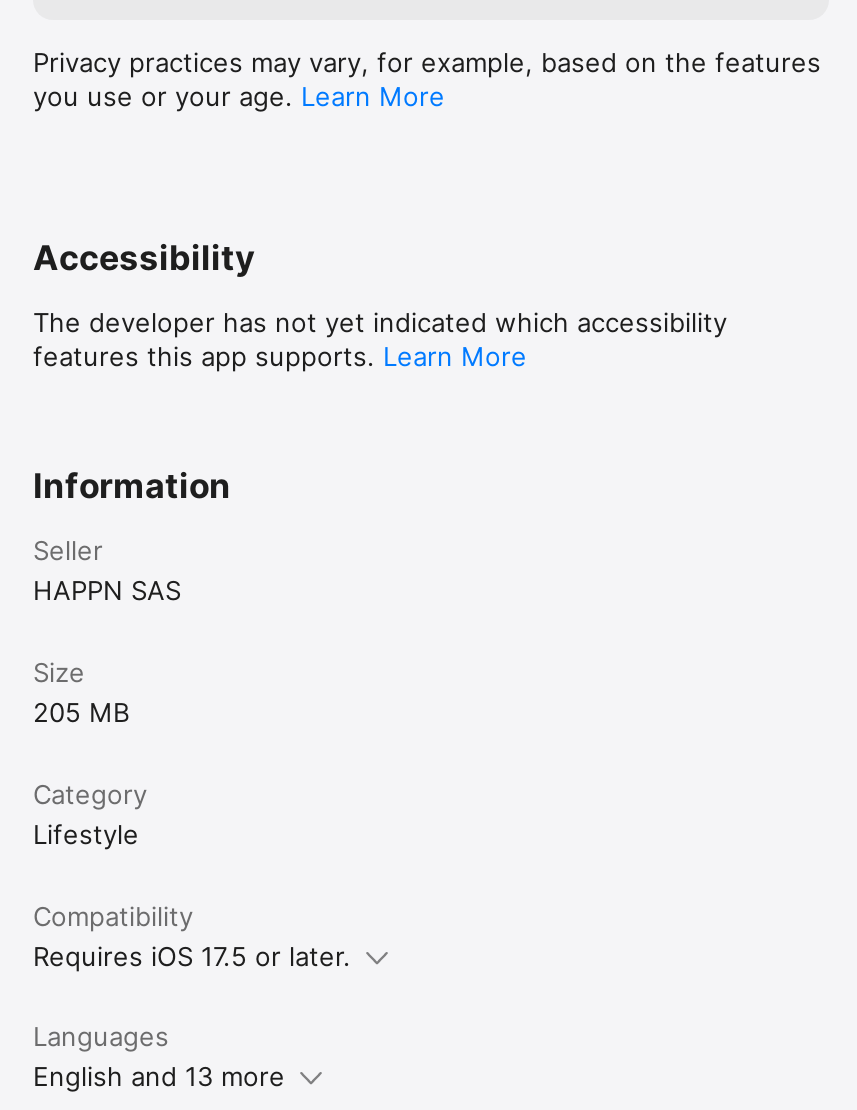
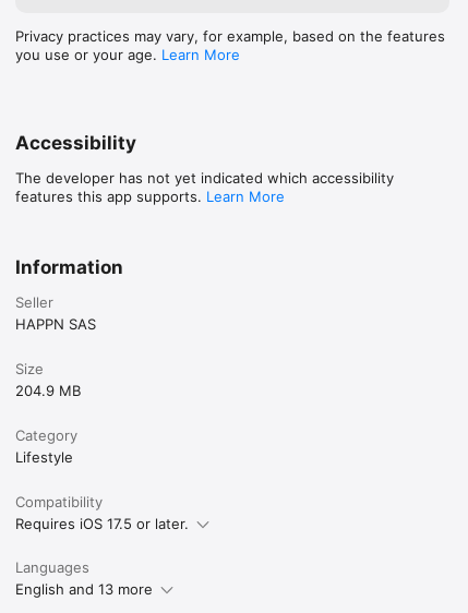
[33,696,129,728] 205 MB -> [15,382,81,399] 204.9 MB

